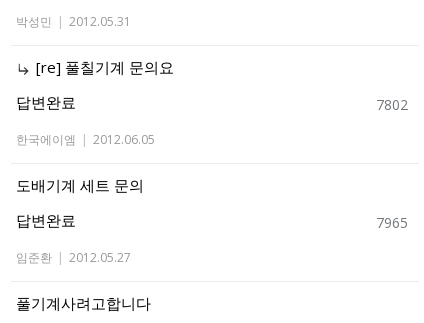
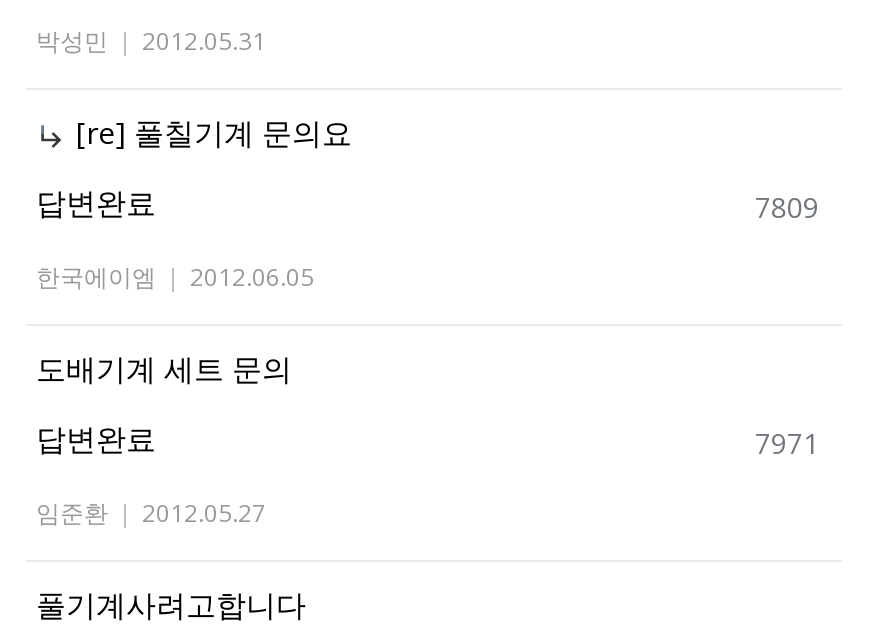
[375,95,407,114] 7802 -> [755,188,819,226] 7809
[375,213,407,232] 7965 -> [755,424,819,462] 7971

